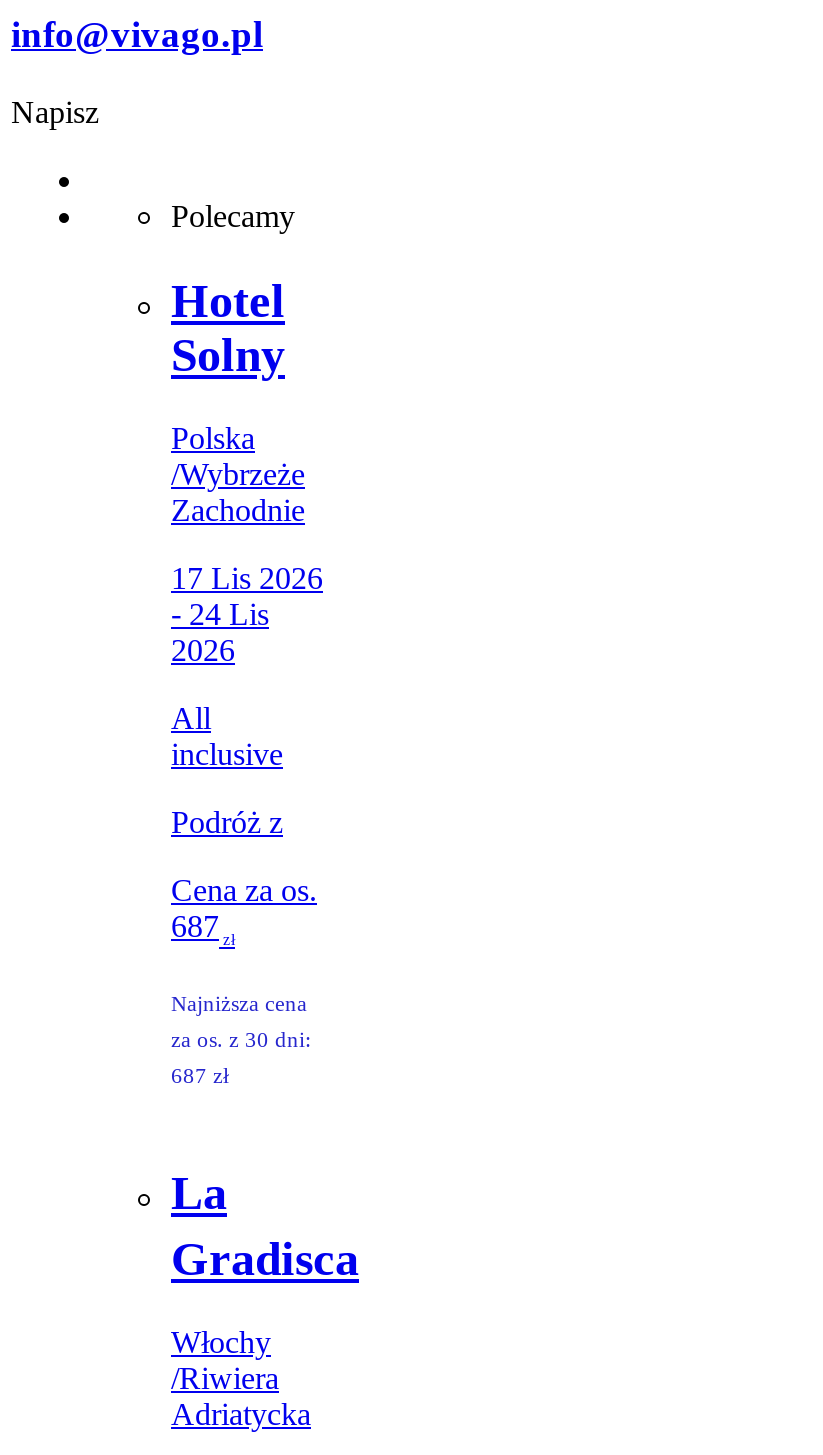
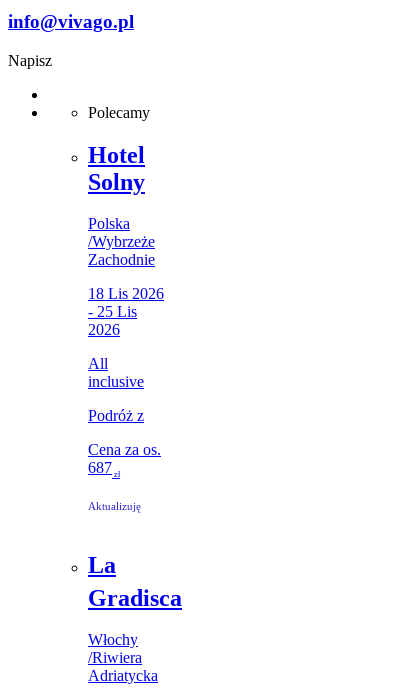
[171,562,323,596] 17 Lis 2026 -> [88,285,164,302] 18 Lis 2026
[171,598,269,632] - 24 Lis -> [88,303,137,320] - 25 Lis
[171,990,311,1086] Najniższa cena | za os. z 30 dni: | 687 zł -> [88,500,141,512] Aktualizuję

